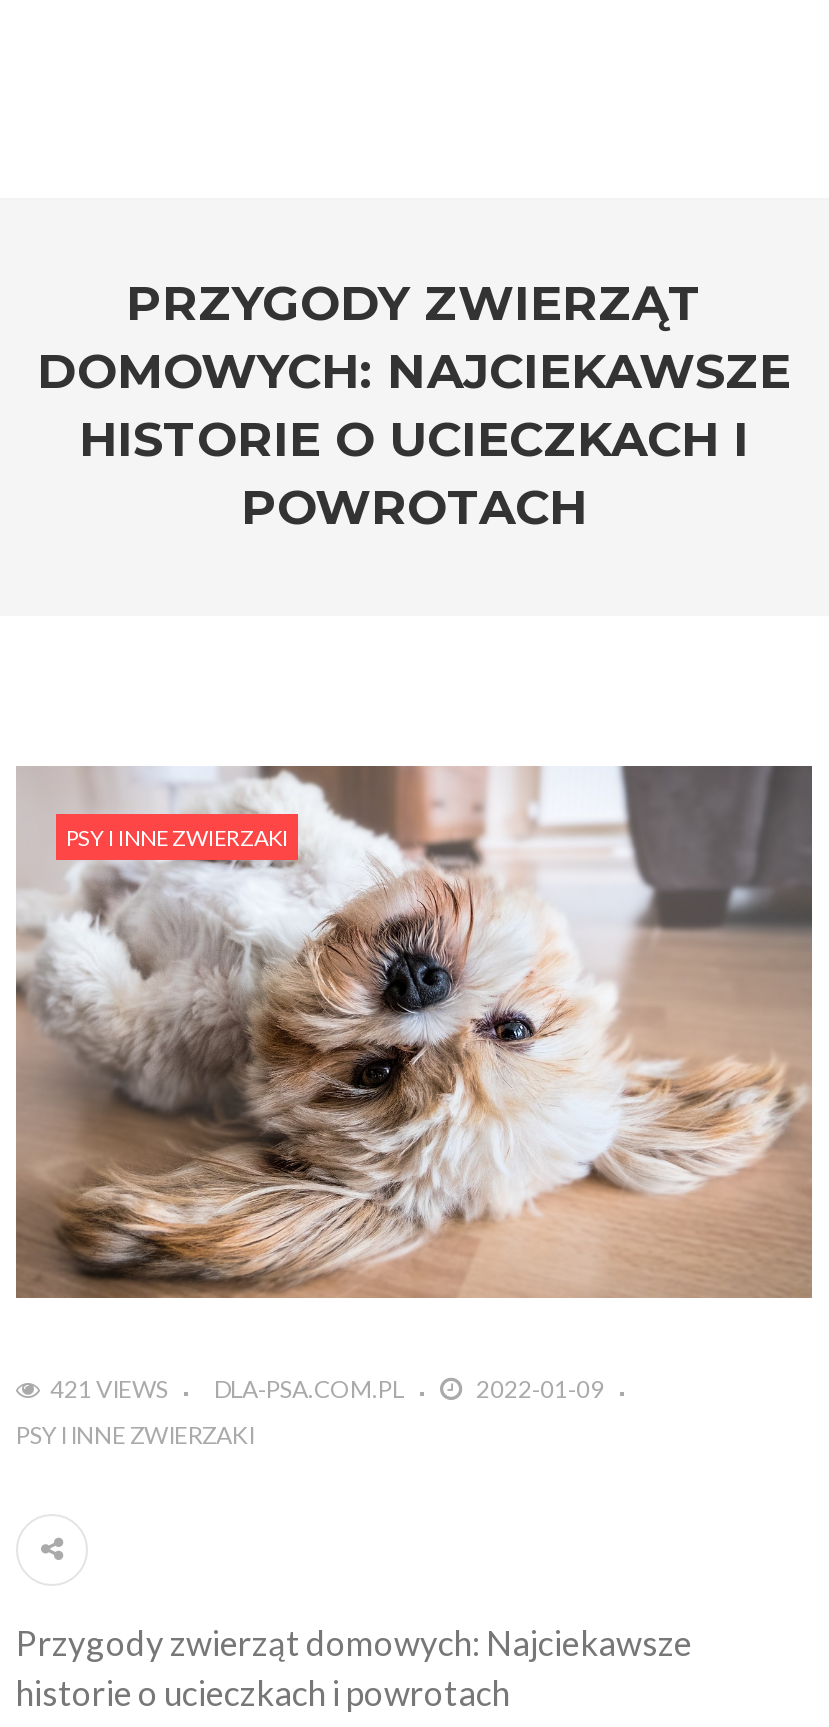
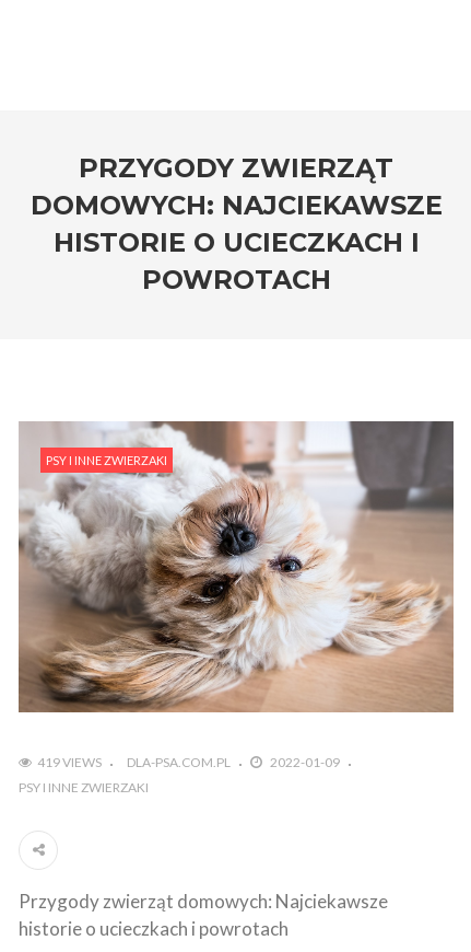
[50,1373,404,1403] 421 VIEWS DLA-PSA.COM.PL -> [37,754,231,770] 419 VIEWS DLA-PSA.COM.PL

